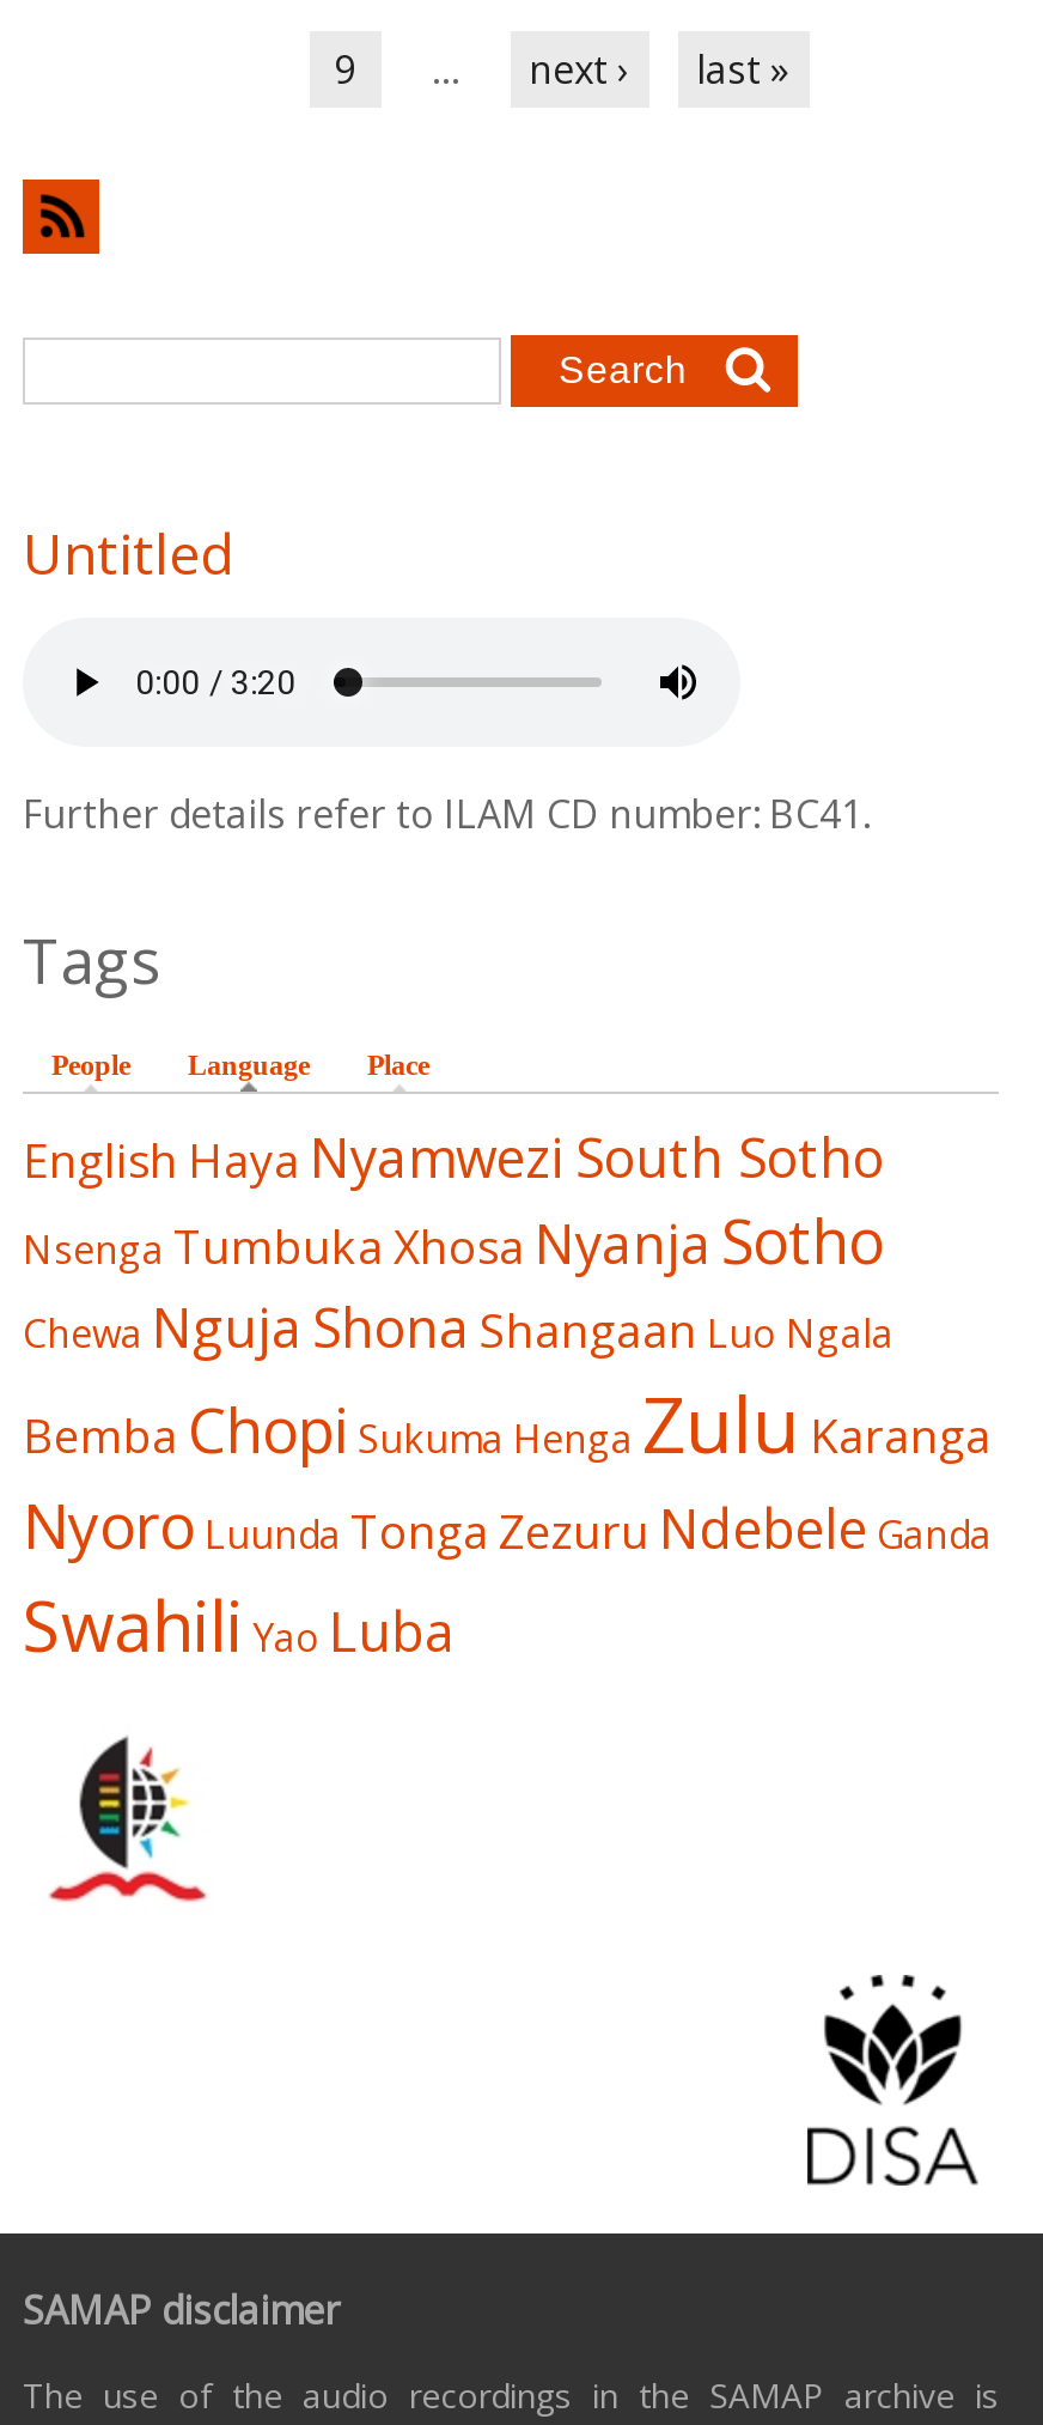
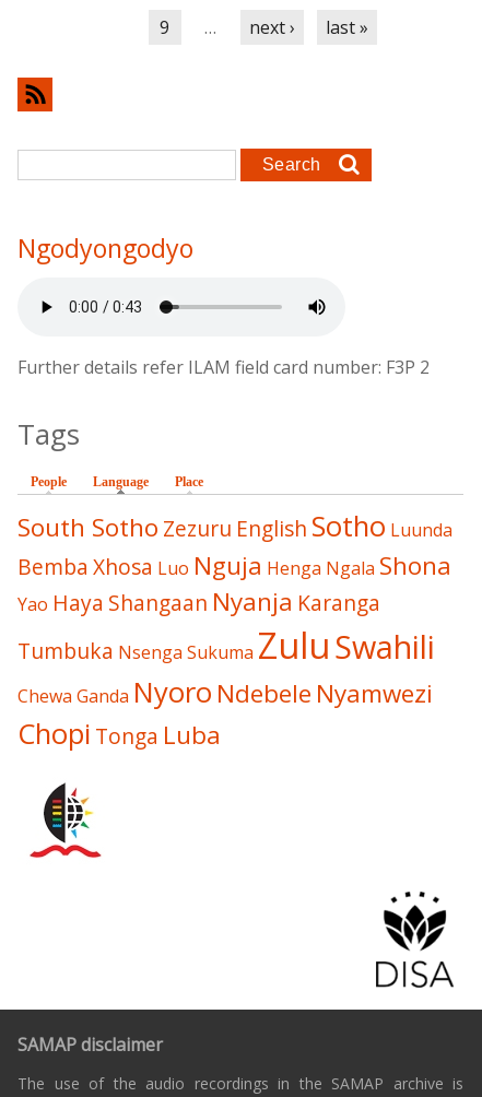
[23,516,233,592] Untitled -> [17,231,193,266] Ngodyongodyo
[23,788,870,840] Further details refer to ILAM CD number: BC41. -> [17,355,430,379] Further details refer ILAM field card number: F3P 2
[23,1120,992,1671] English Haya Nyamwezi South Sotho | Nsenga Tumbuka Xhosa Nyanja Sotho | Chewa Nguja Shona Shangaan Luo Ngala | Bemba Chopi Sukuma Henga Zulu Karanga | Nyoro Luunda Tonga Zezuru Ndebele Ganda | Swahili Yao Luba -> [17,507,452,753] South Sotho Zezuru English Sotho Luunda | Bemba Xhosa Luo Nguja Henga Ngala Shona | Yao Haya Shangaan Nyanja Karanga | Tumbuka Nsenga Sukuma Zulu Swahili | Chewa Ganda Nyoro Ndebele Nyamwezi | Chopi Tonga Luba

